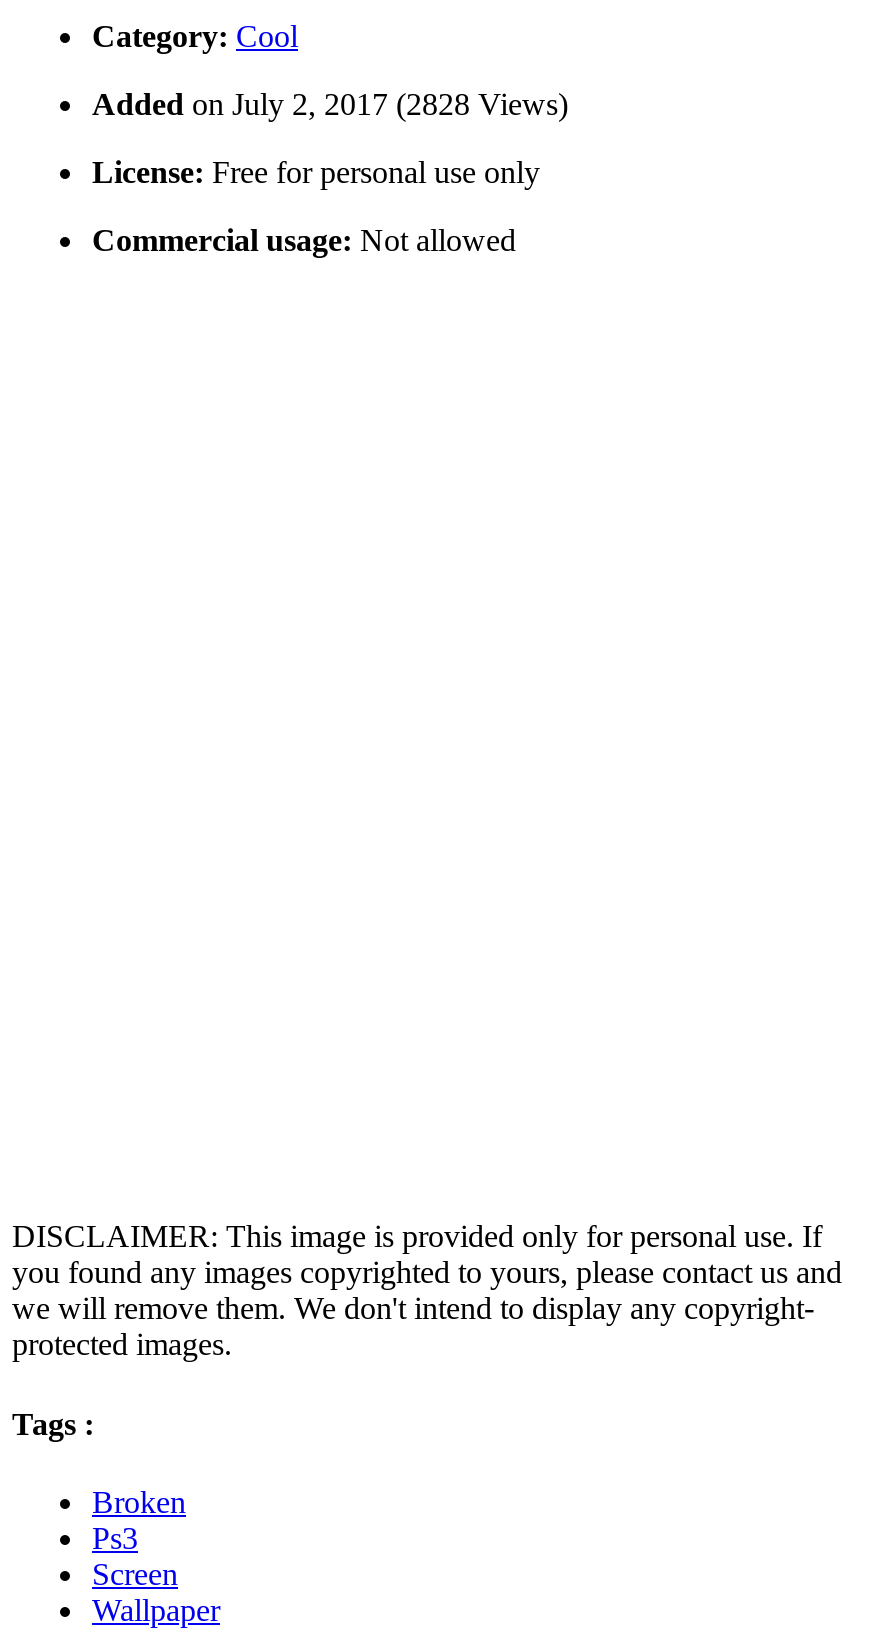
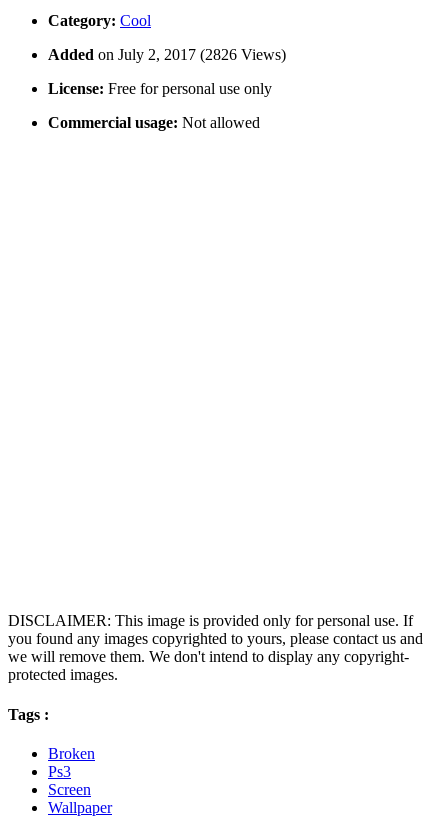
[92,88,568,122] Added on July 2, 2017 (2828 Views) -> [48,46,286,63] Added on July 2, 2017 (2826 Views)

